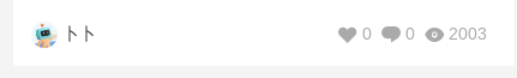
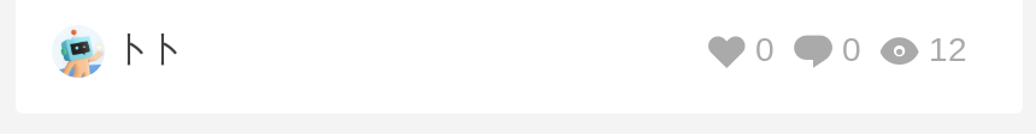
[362,24,487,43] 0 0 2003 -> [755,29,967,68] 0 0 12

